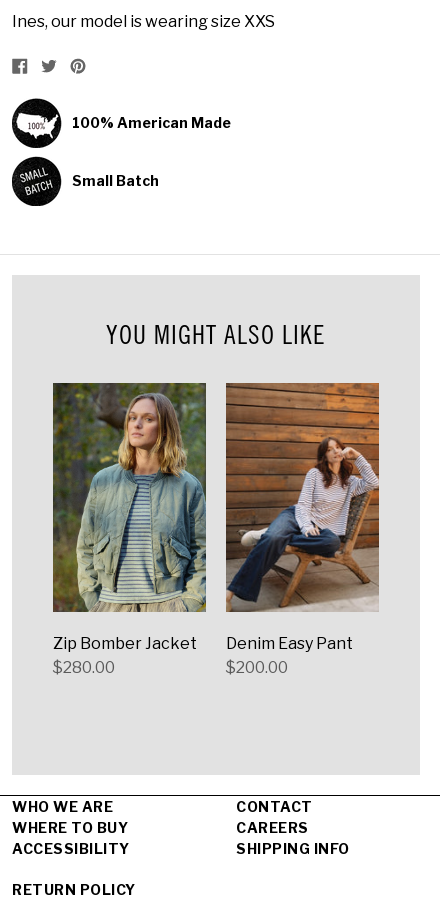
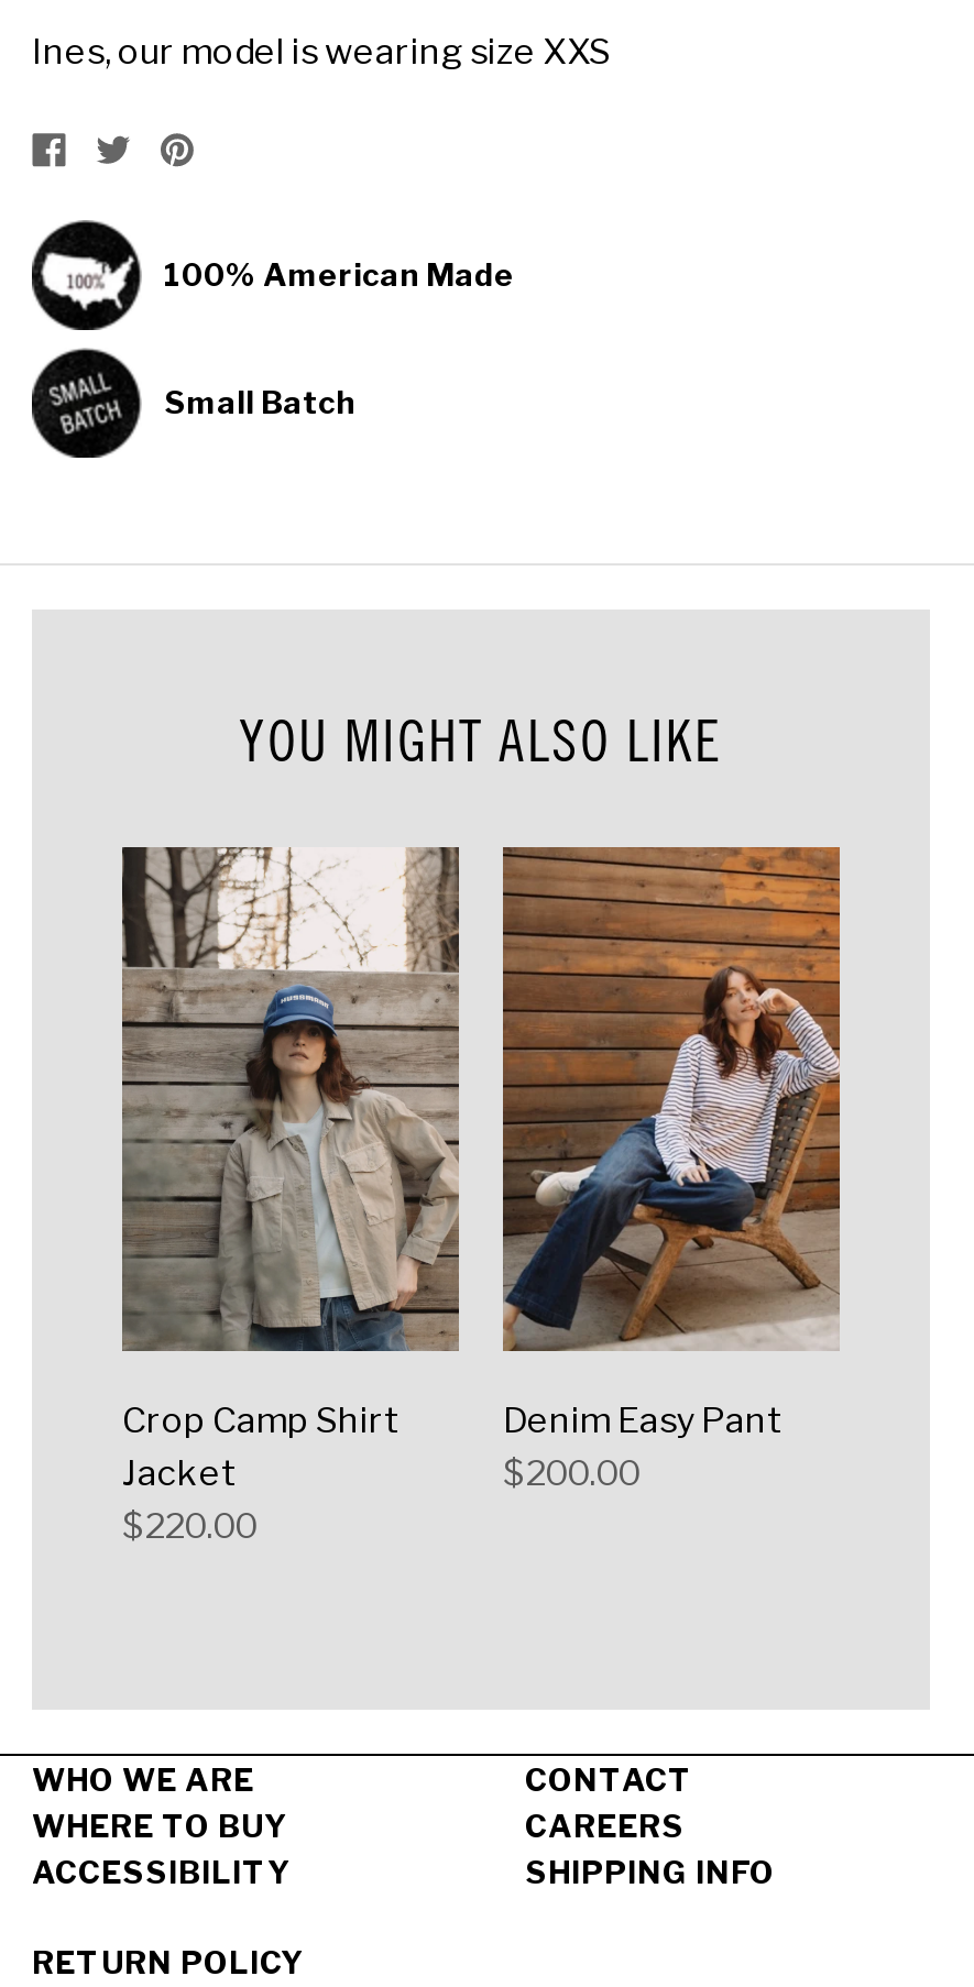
[53,382,207,677] [image] | Zip Bomber Jacket | $280.00 -> [122,847,461,1547] [image] | Crop Camp Shirt | Jacket | $220.00

